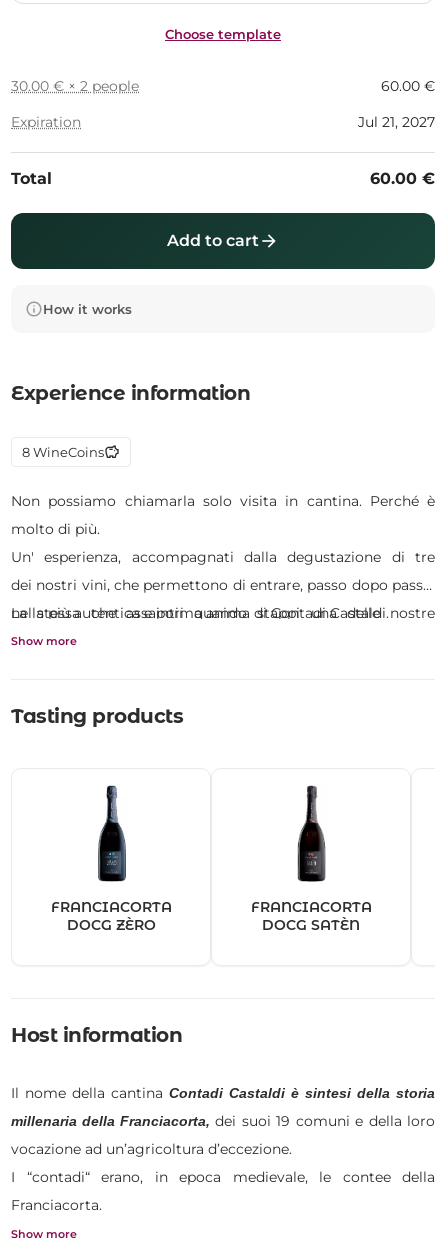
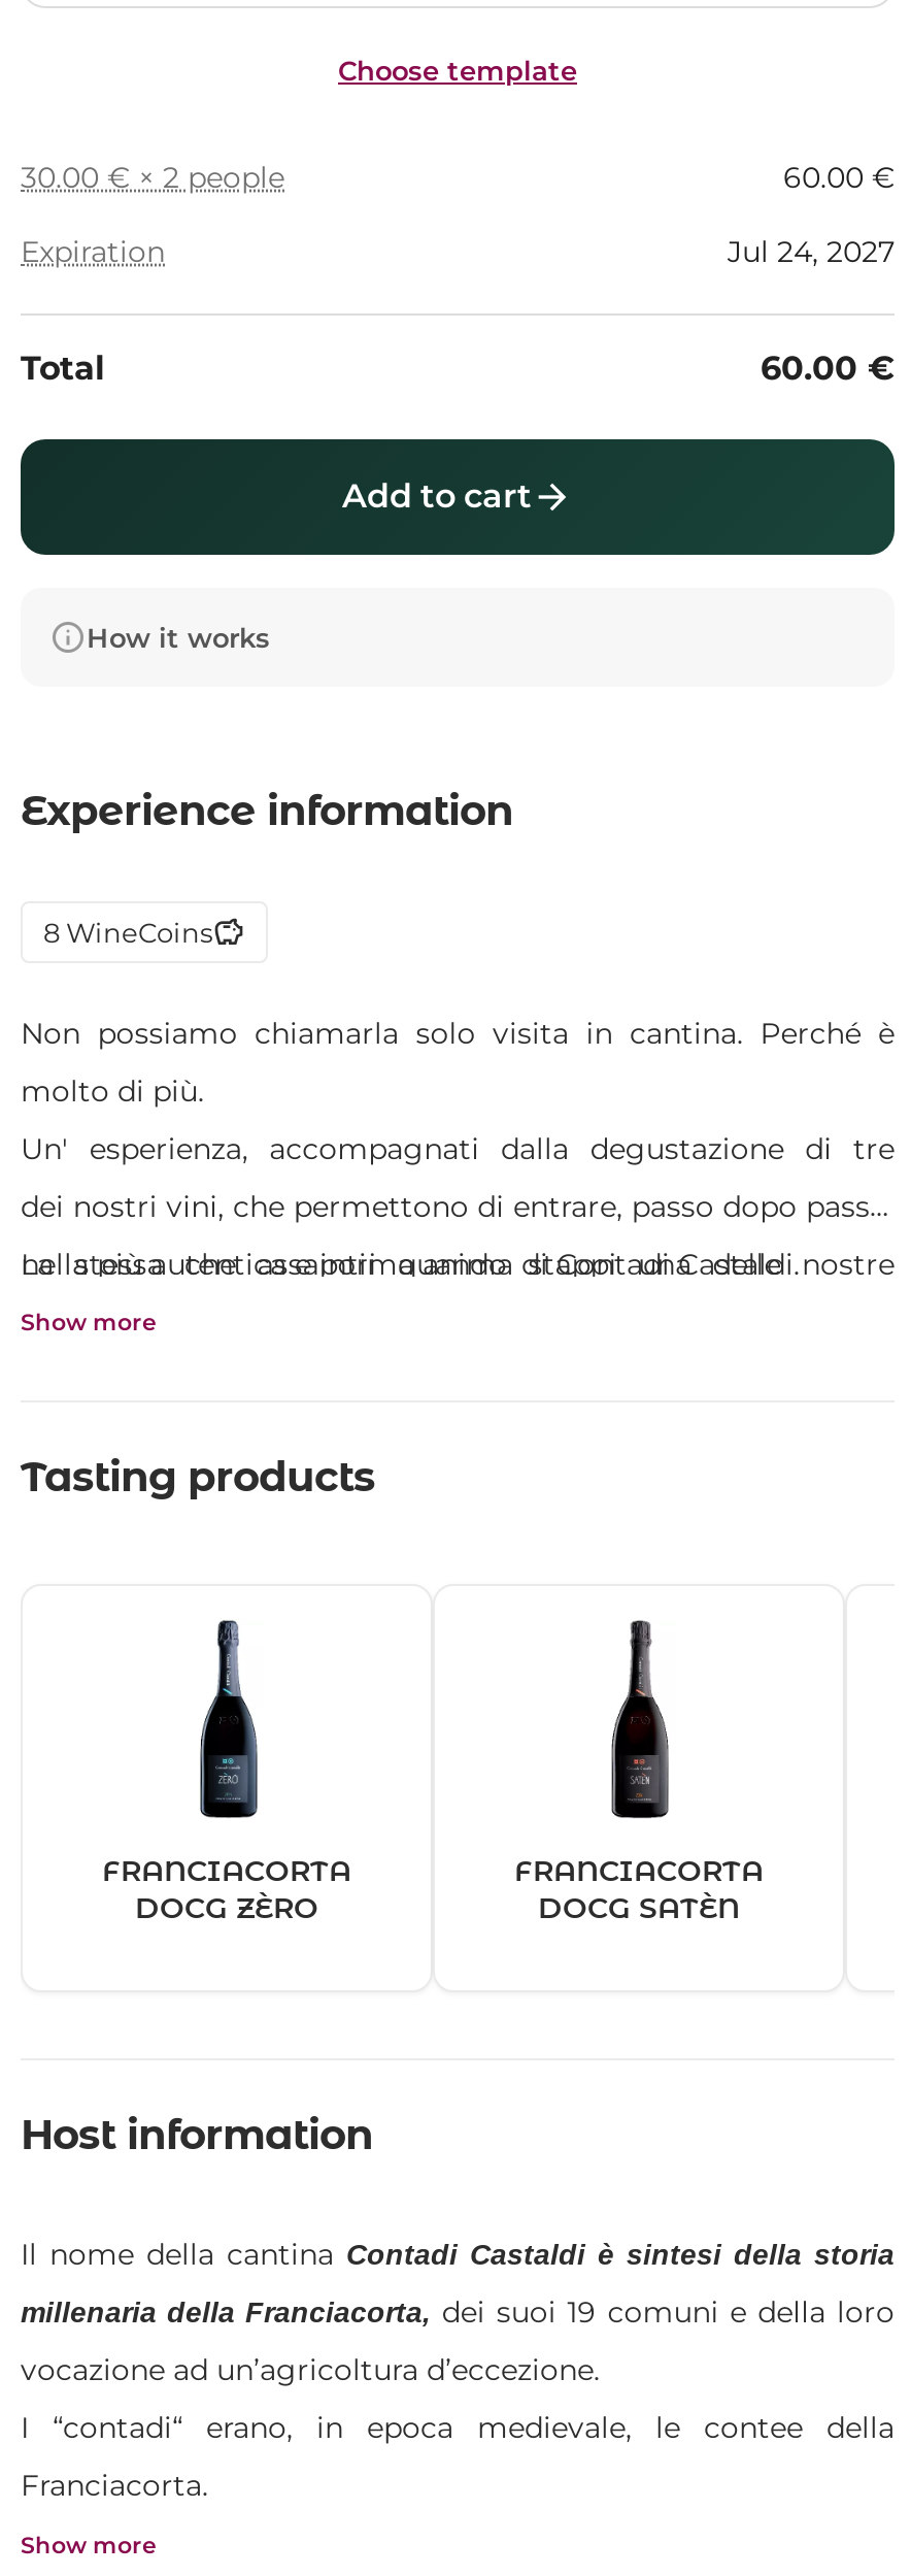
[358,112,435,130] Jul 21, 2027 -> [728,232,895,269] Jul 24, 2027

